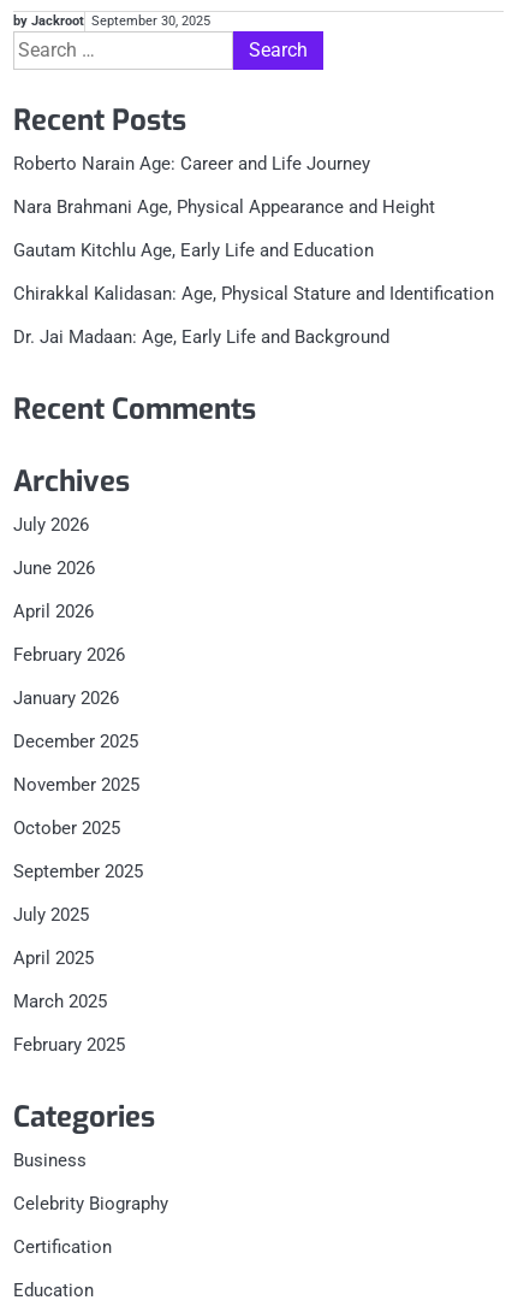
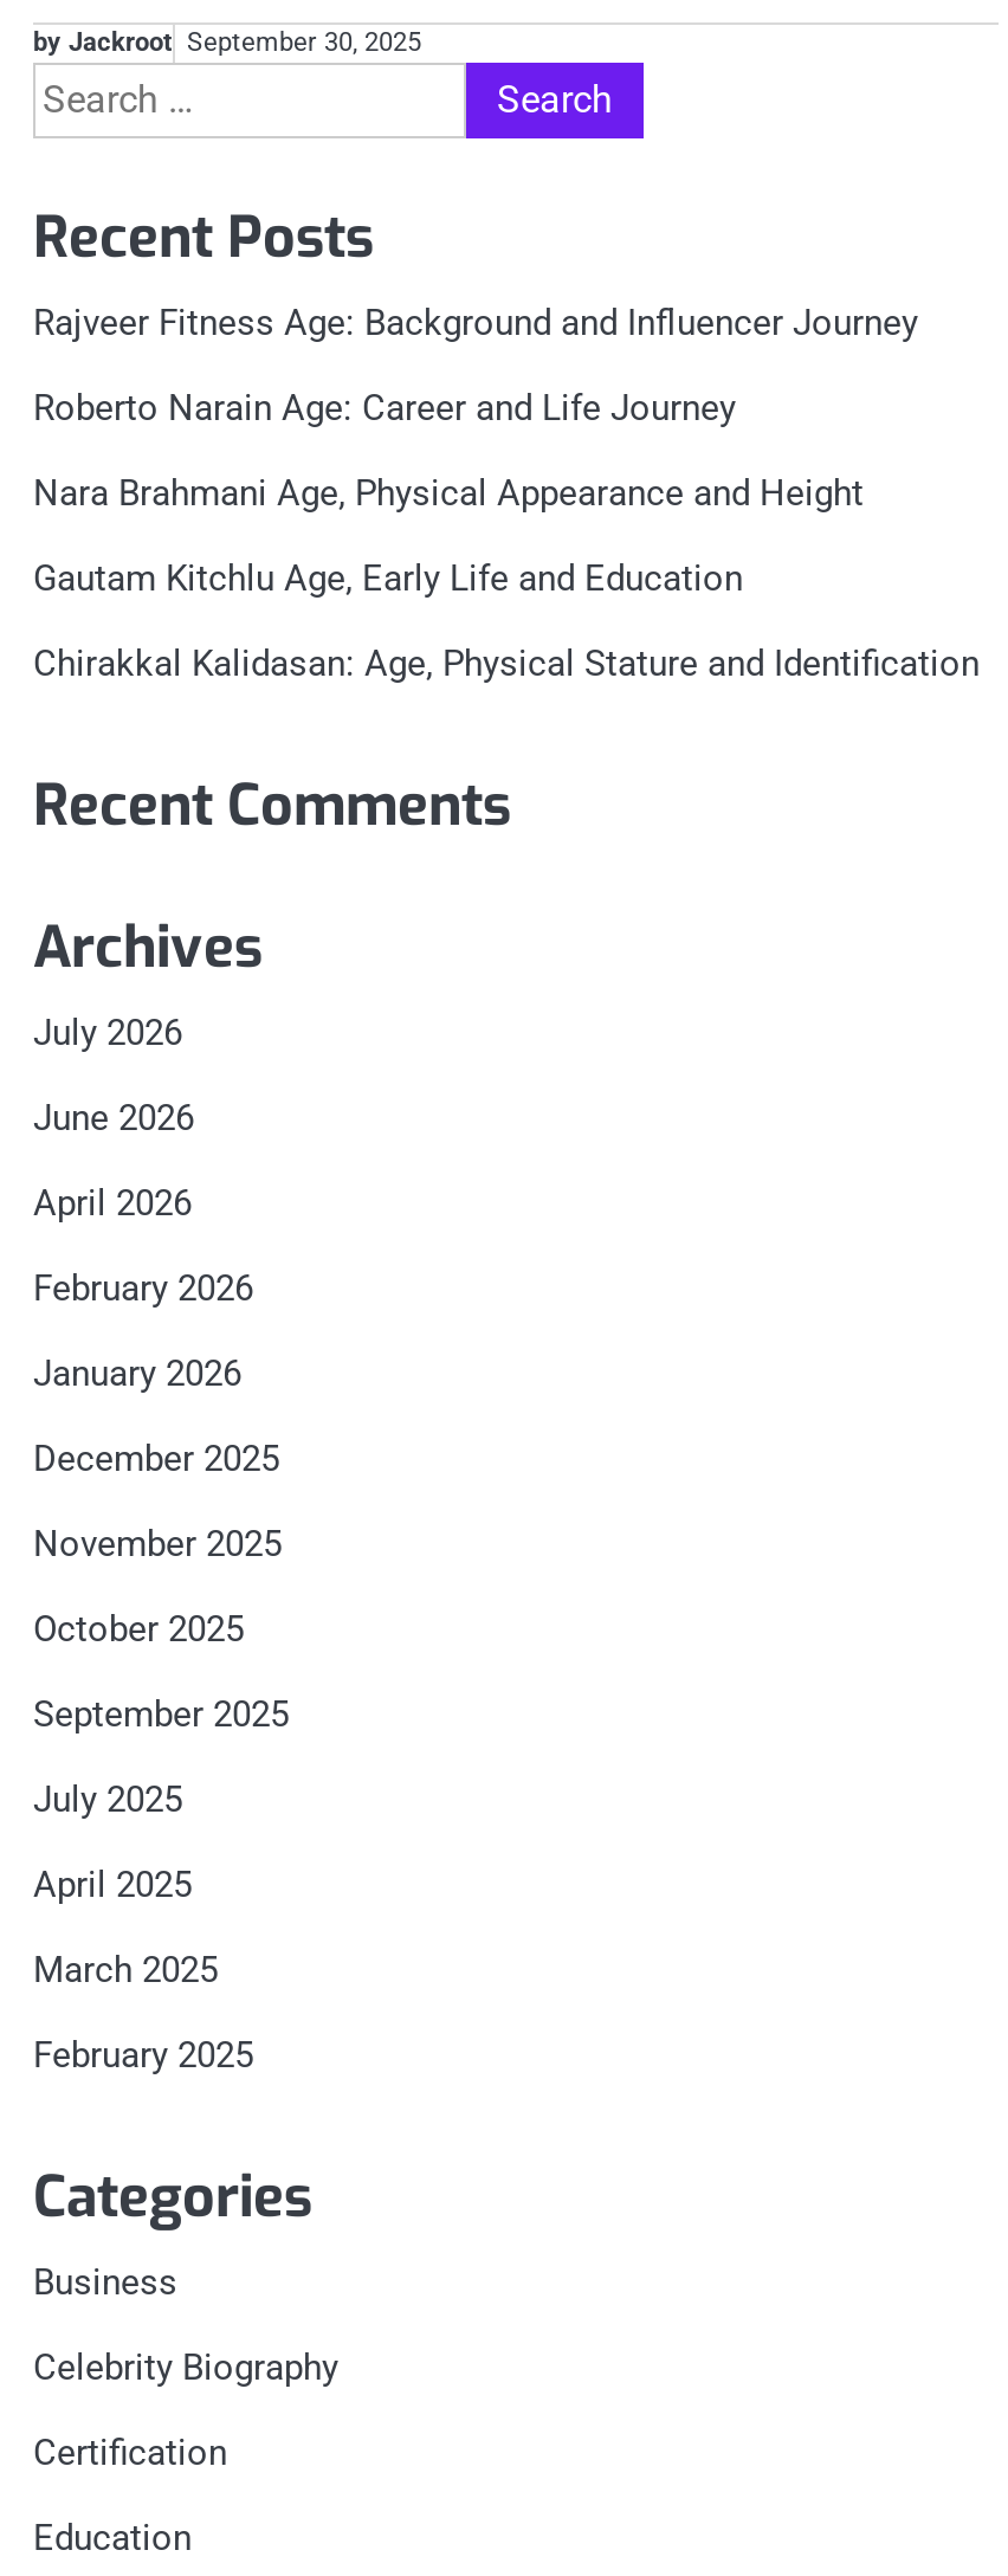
none -> [33,301,918,343] Rajveer Fitness Age: Background and Influencer Journey
moved [13,152,494,304] -> [33,386,980,684]: Roberto Narain Age: Career and Life Journey | Nara Brahmani Age, Physical Appearance and Height | Gautam Kitchlu Age, Early Life and Education | Chirakkal Kalidasan: Age, Physical Stature and Identification
[13,326,389,347] Dr. Jai Madaan: Age, Early Life and Background -> none

